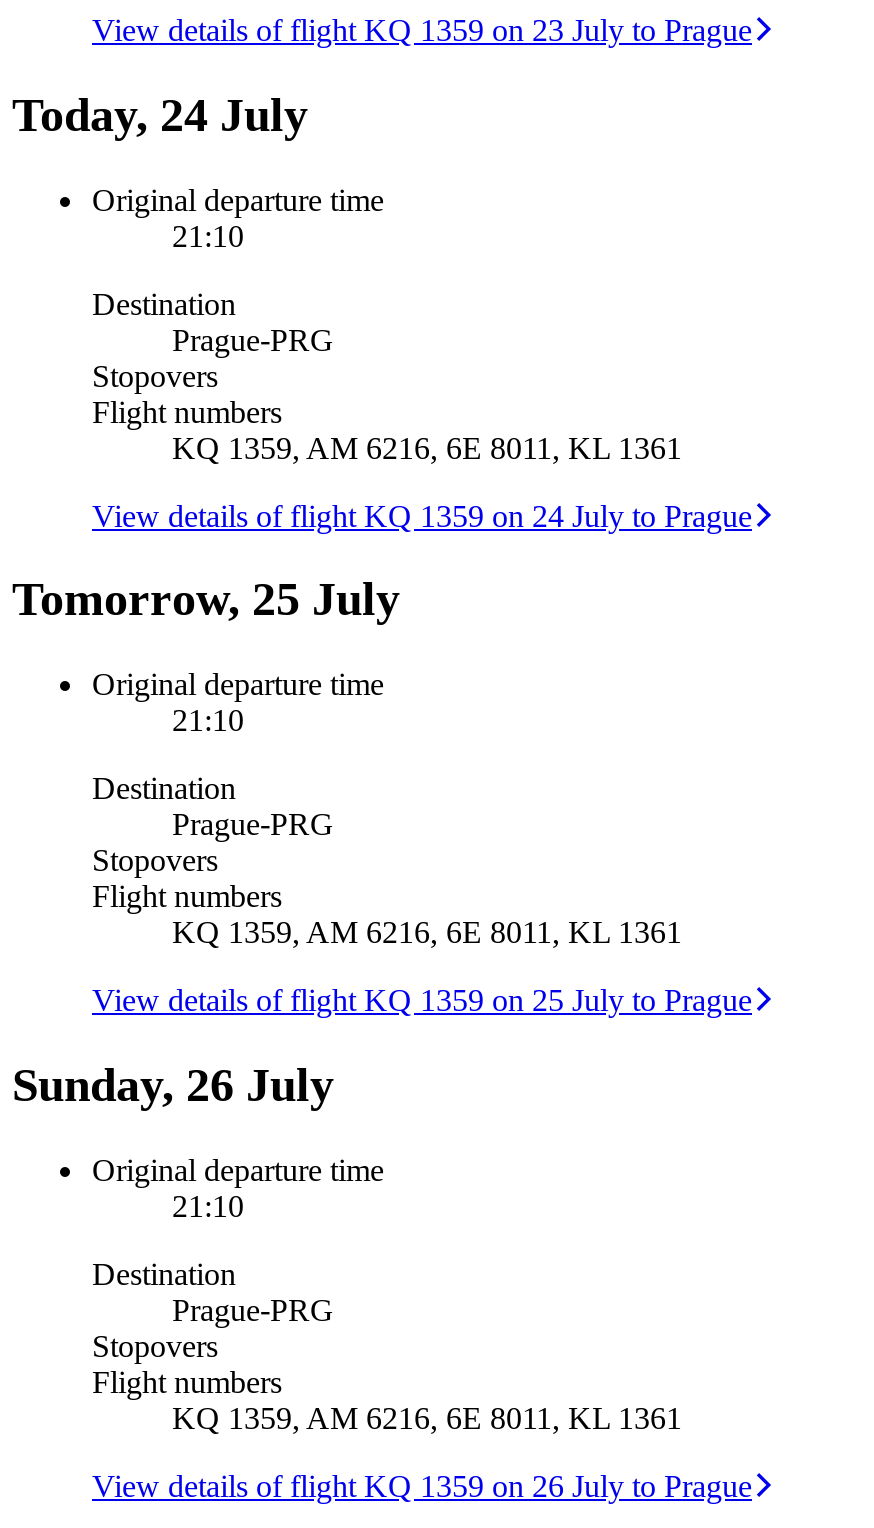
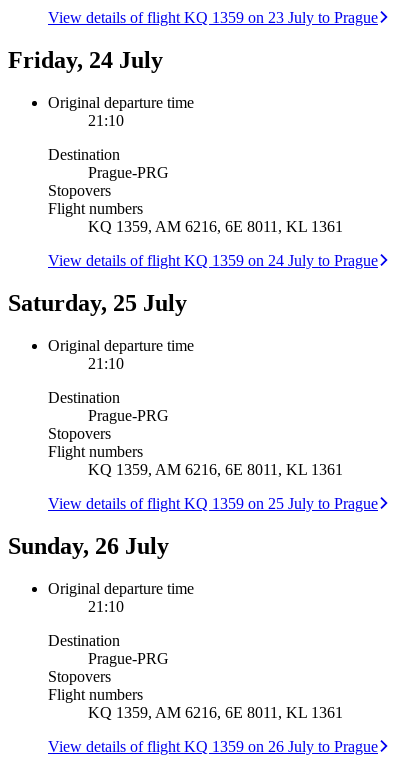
[12,88,308,140] Today, 24 July -> [8,47,163,73] Friday, 24 July
[12,574,400,626] Tomorrow, 25 July -> [8,290,187,316] Saturday, 25 July

